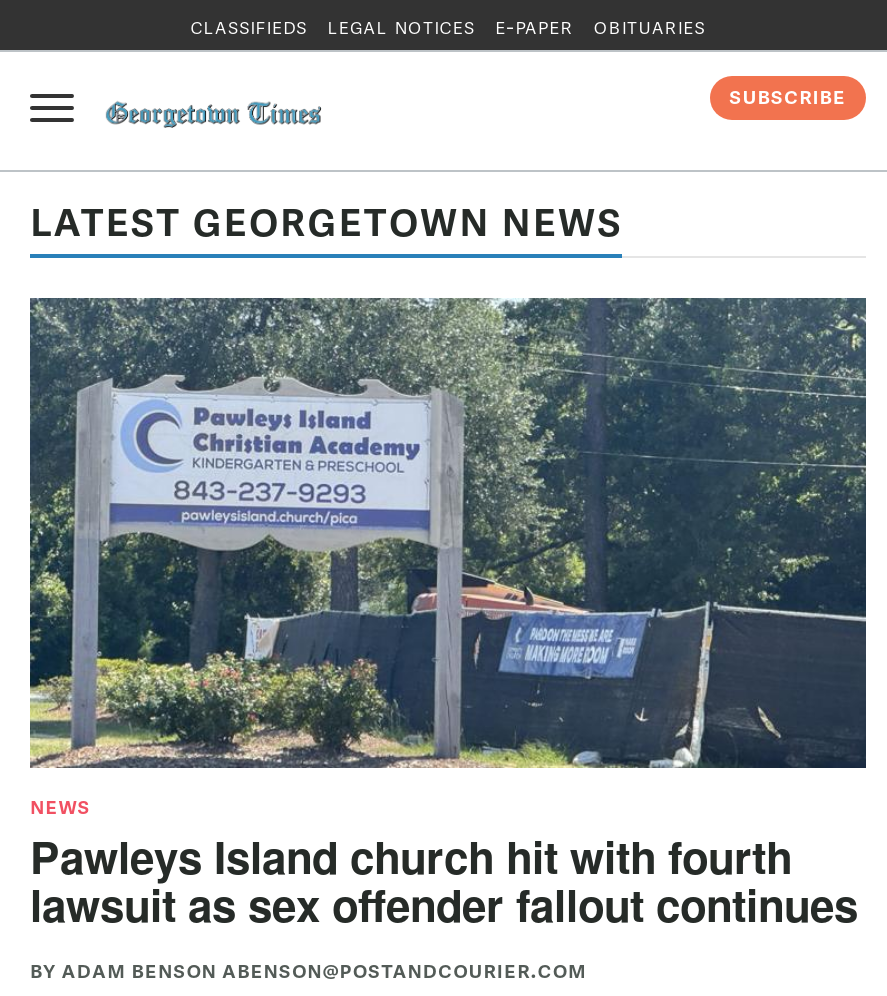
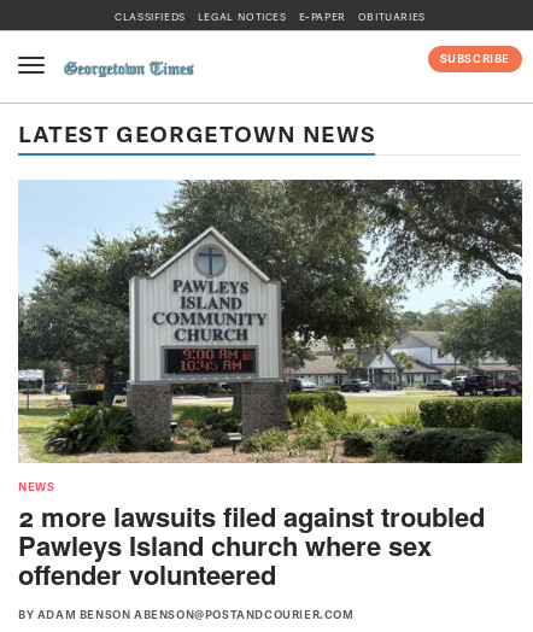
[28,296,868,936] [image] | Pawleys Island church hit with fourth | lawsuit as sex offender fallout continues -> [17,179,522,594] [image] | 2 more lawsuits filed against troubled | Pawleys Island church where sex | offender volunteered

